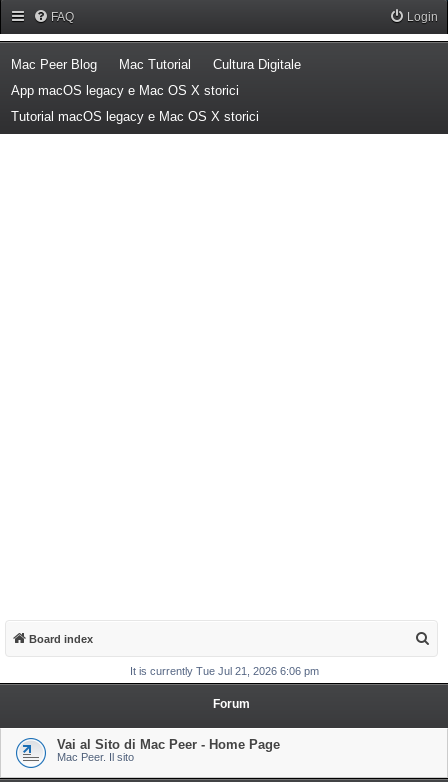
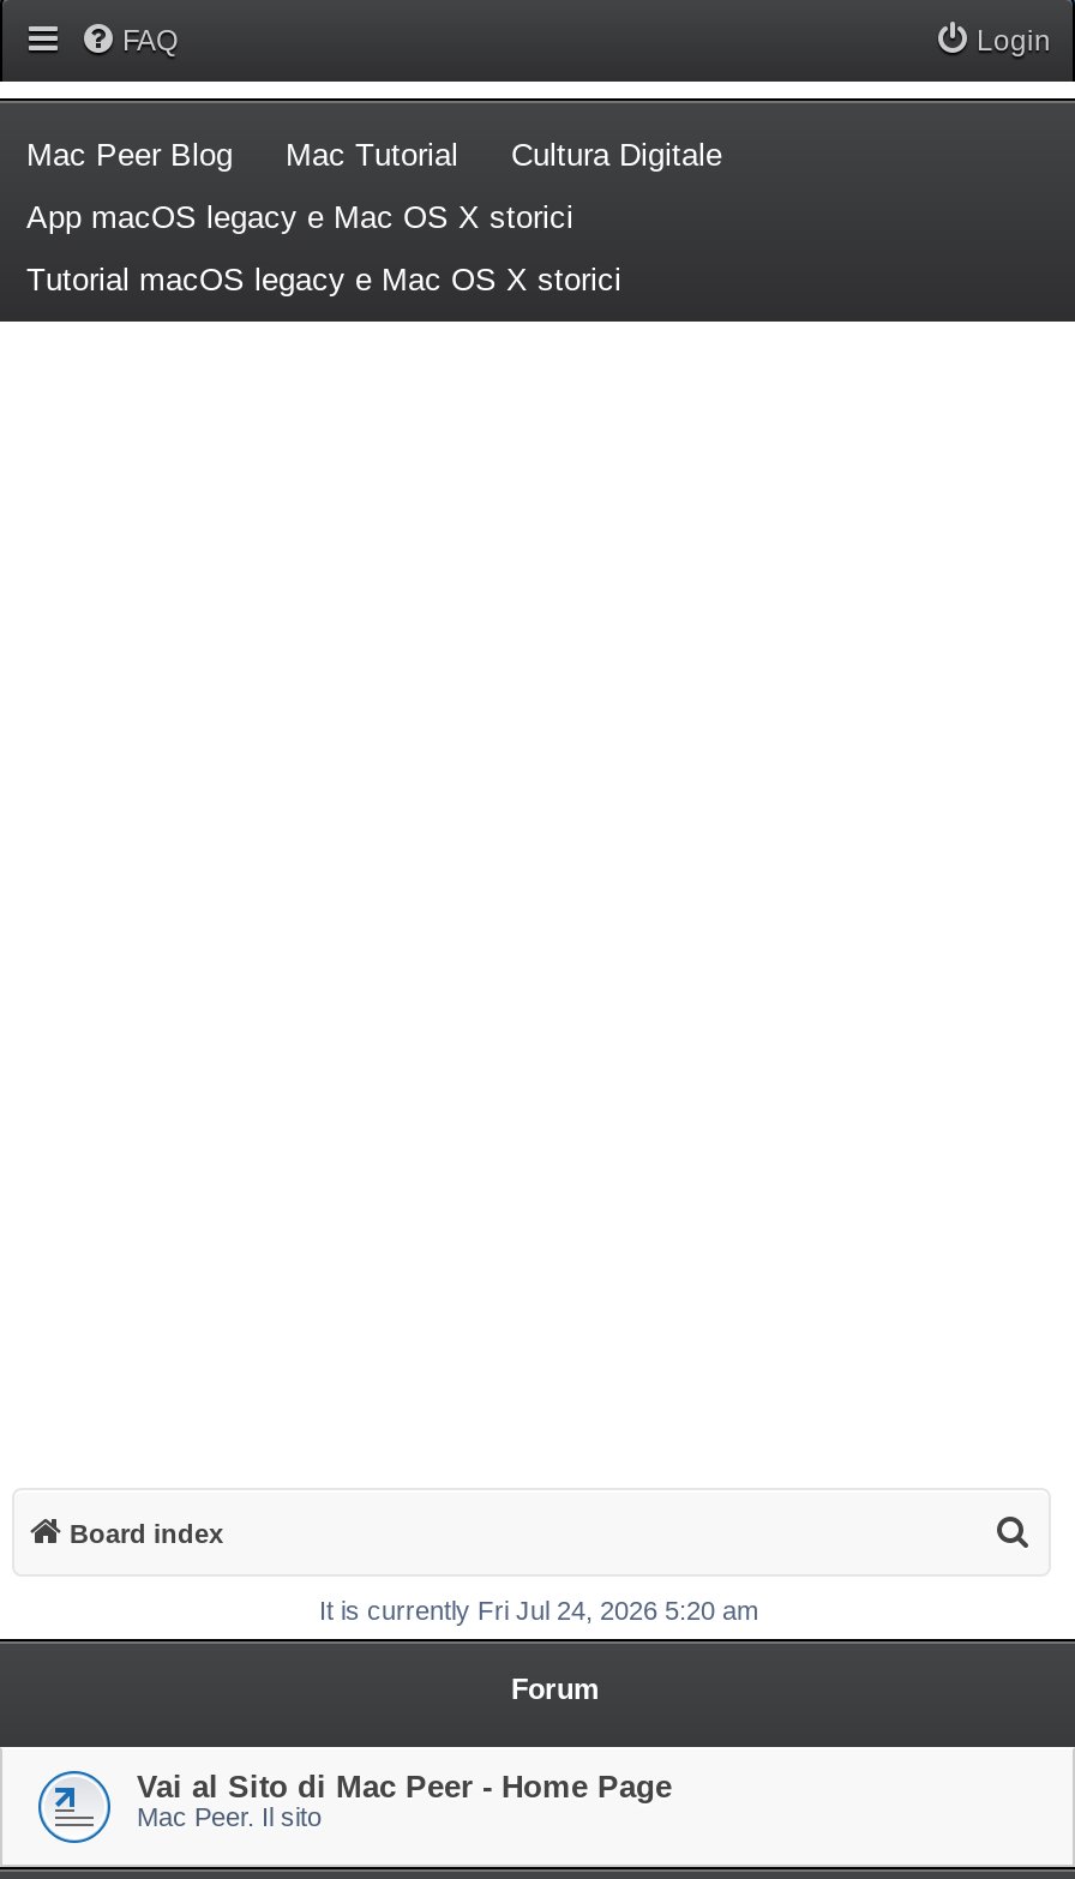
[130,665,319,677] It is currently Tue Jul 21, 2026 6:06 pm -> [319,1596,758,1625] It is currently Fri Jul 24, 2026 5:20 am

